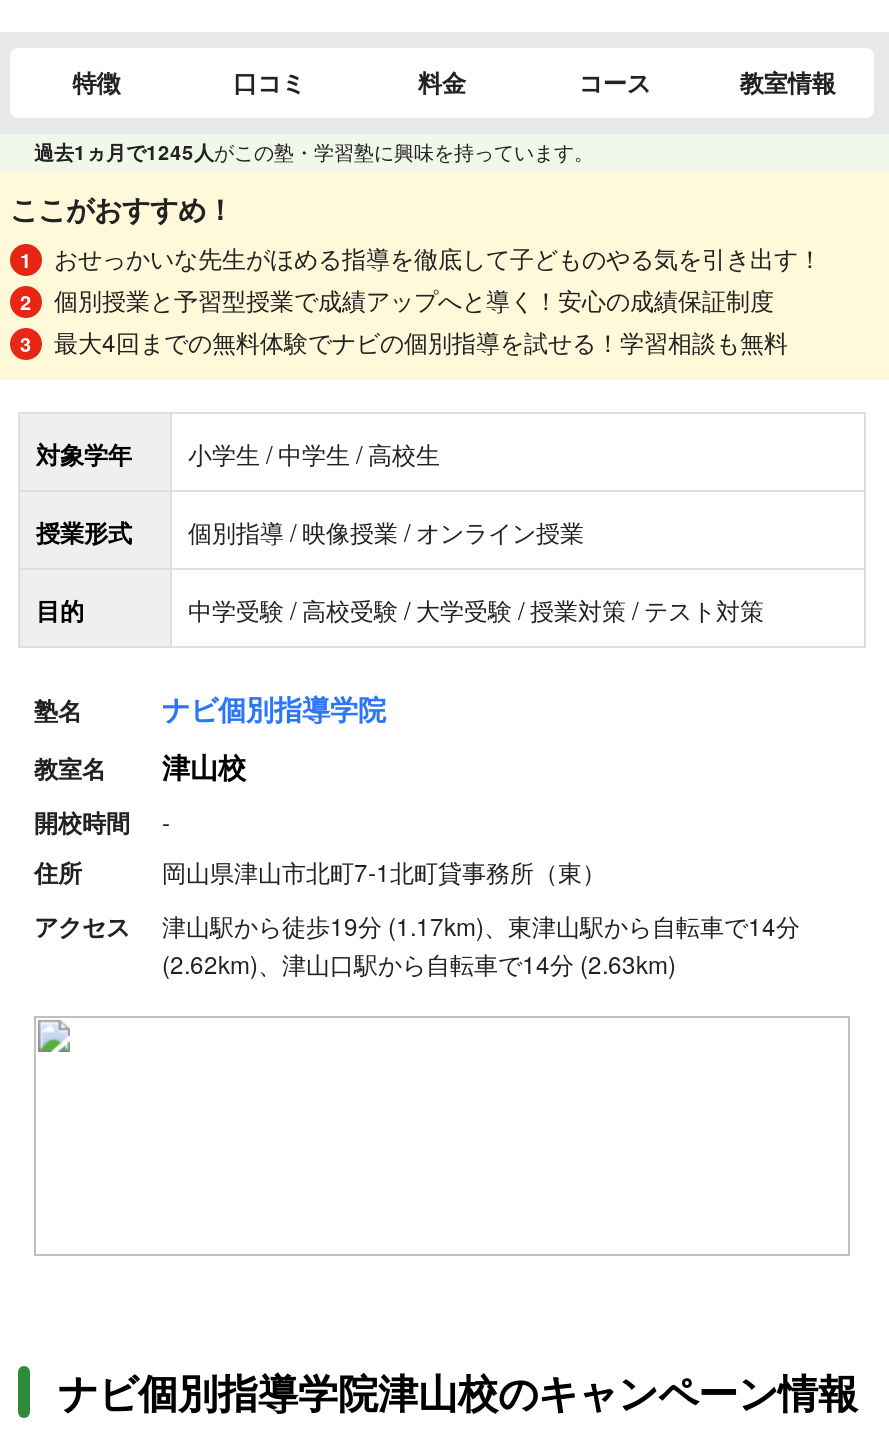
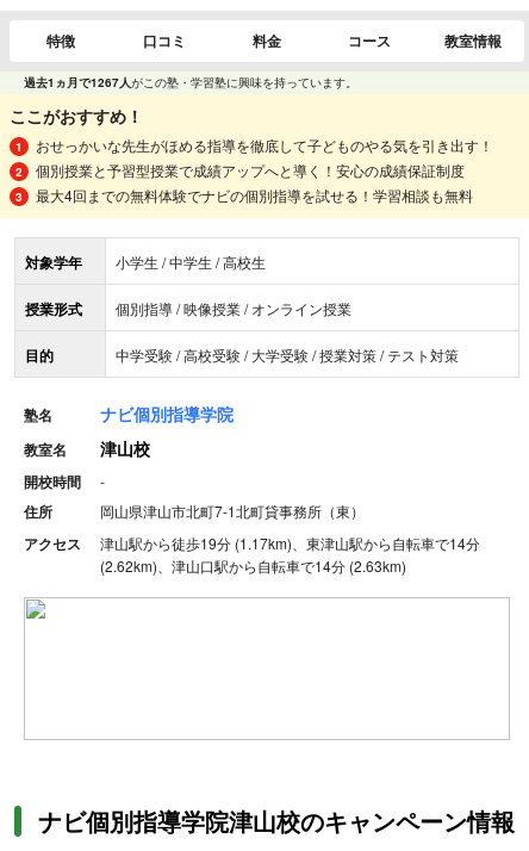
[34,138,594,166] 過去1ヵ月で1245人がこの塾・学習塾に興味を持っています。 -> [24,74,357,91] 過去1ヵ月で1267人がこの塾・学習塾に興味を持っています。

